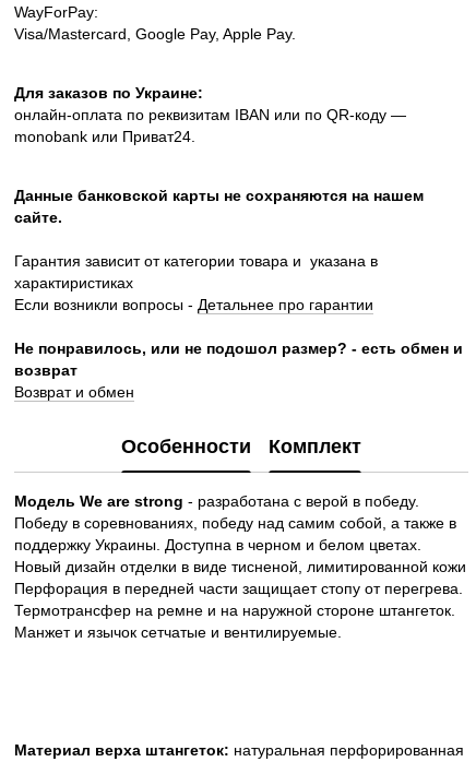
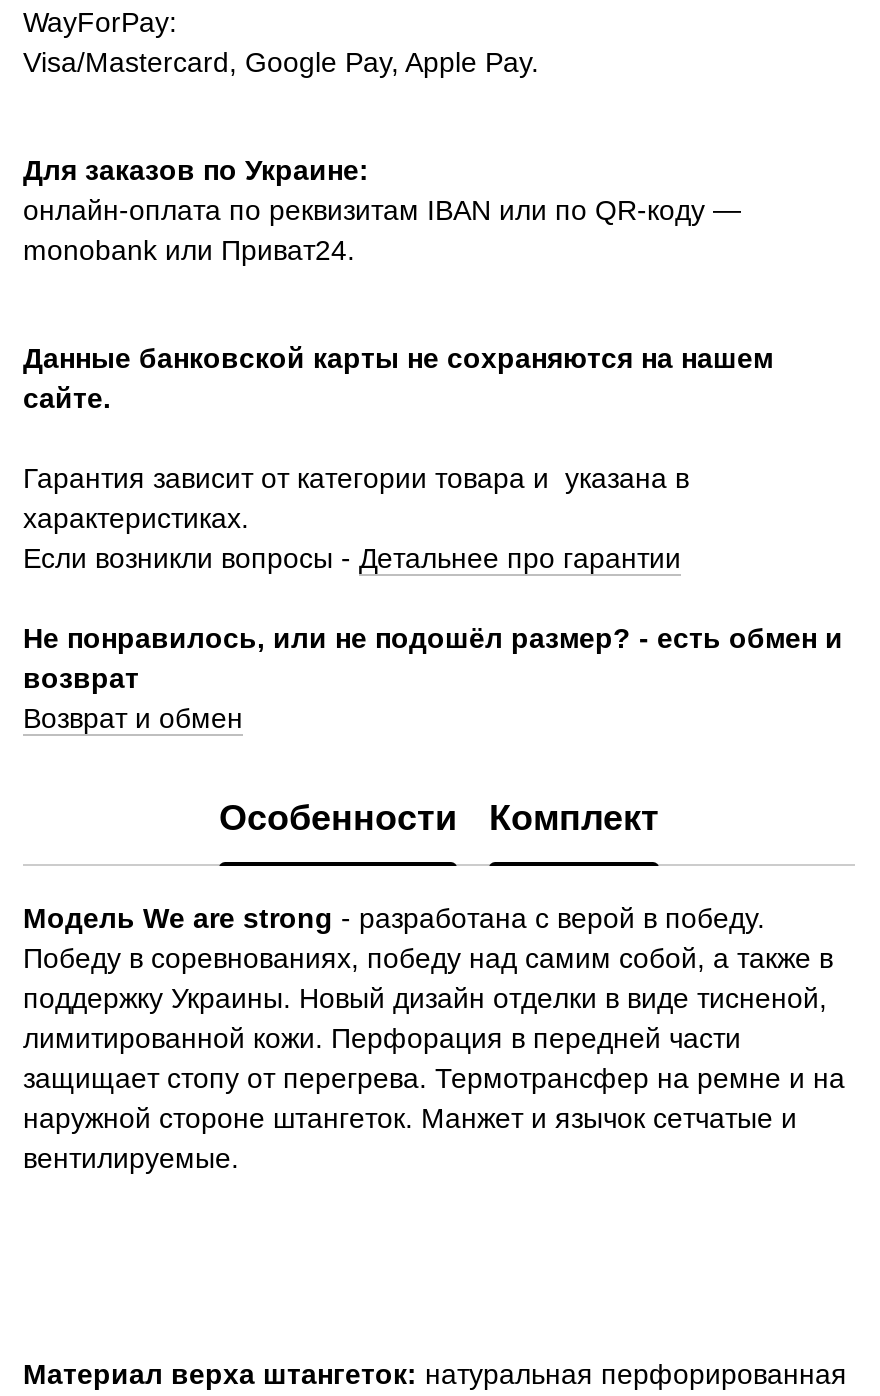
[14,274,138,291] характиристиках -> [23,502,249,534] характеристиках.
[14,340,463,357] Не понравилось, или не подошол размер? - есть обмен и -> [23,622,843,654] Не понравилось, или не подошёл размер? - есть обмен и
[14,536,466,641] поддержку Украины. Доступна в черном и белом цветах. | Новый дизайн отделки в виде тисненой, лимитированной кожи | Перфорация в передней части защищает стопу от перегрева. | Термотрансфер на ремне и на наружной стороне штангеток. | Манжет и язычок сетчатые и вентилируемые. -> [23,982,845,1174] поддержку Украины. Новый дизайн отделки в виде тисненой, | лимитированной кожи. Перфорация в передней части | защищает стопу от перегрева. Термотрансфер на ремне и на | наружной стороне штангеток. Манжет и язычок сетчатые и | вентилируемые.

